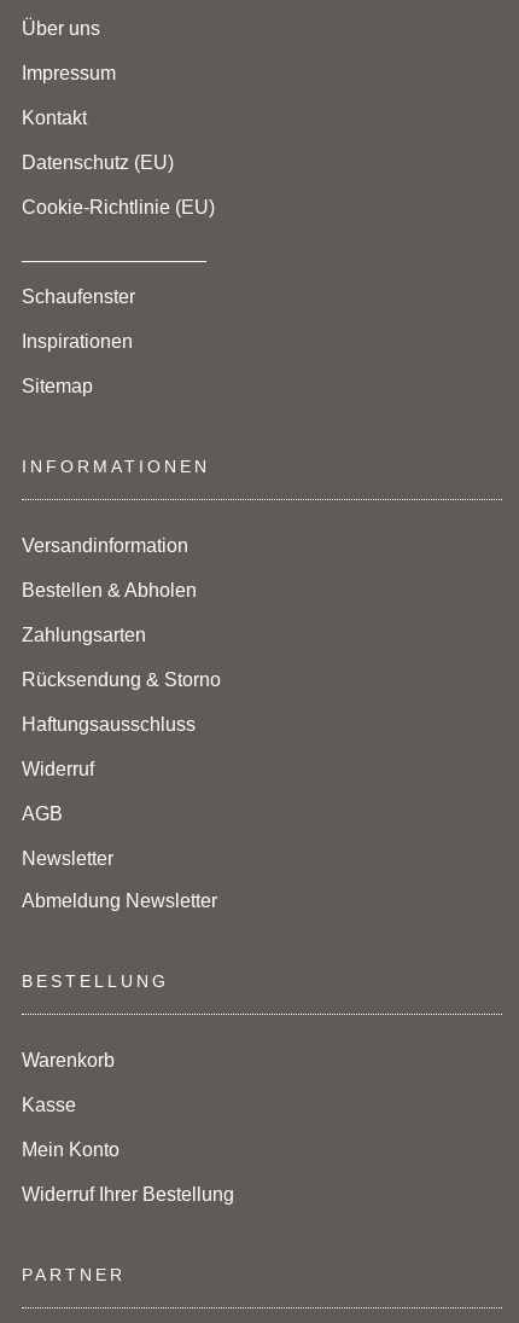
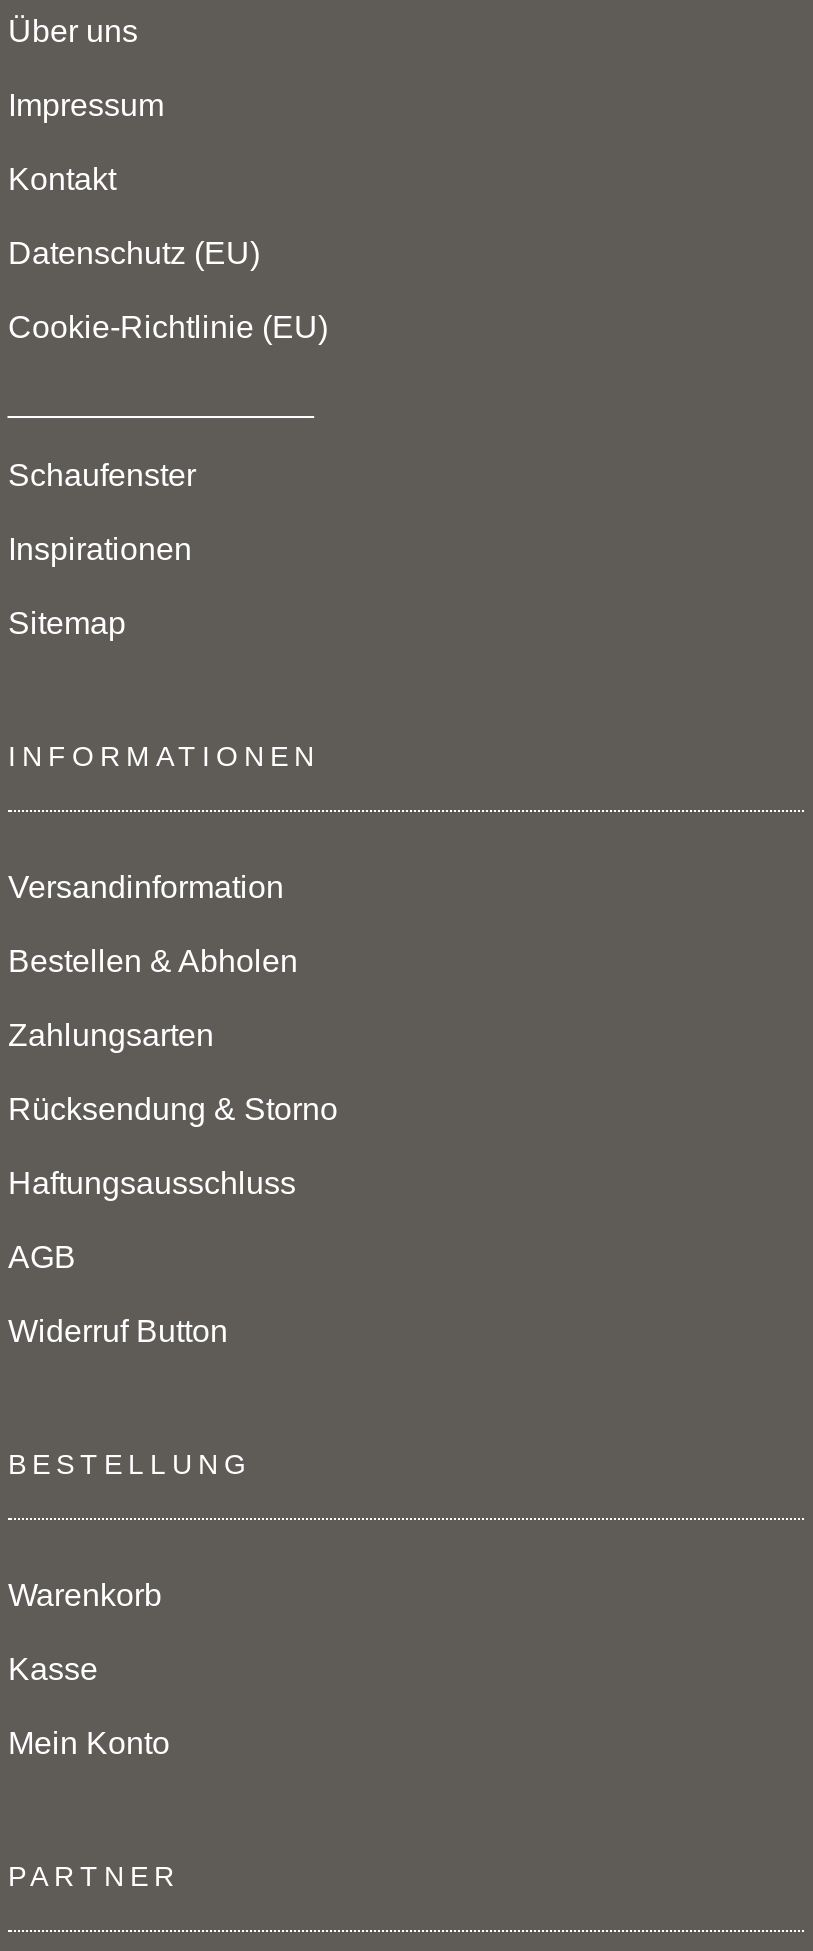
[22,758,94,779] Widerruf -> none
[22,848,217,910] Newsletter | Abmeldung Newsletter -> [8,1313,228,1347] Widerruf Button
[22,1183,234,1204] Widerruf Ihrer Bestellung -> none

